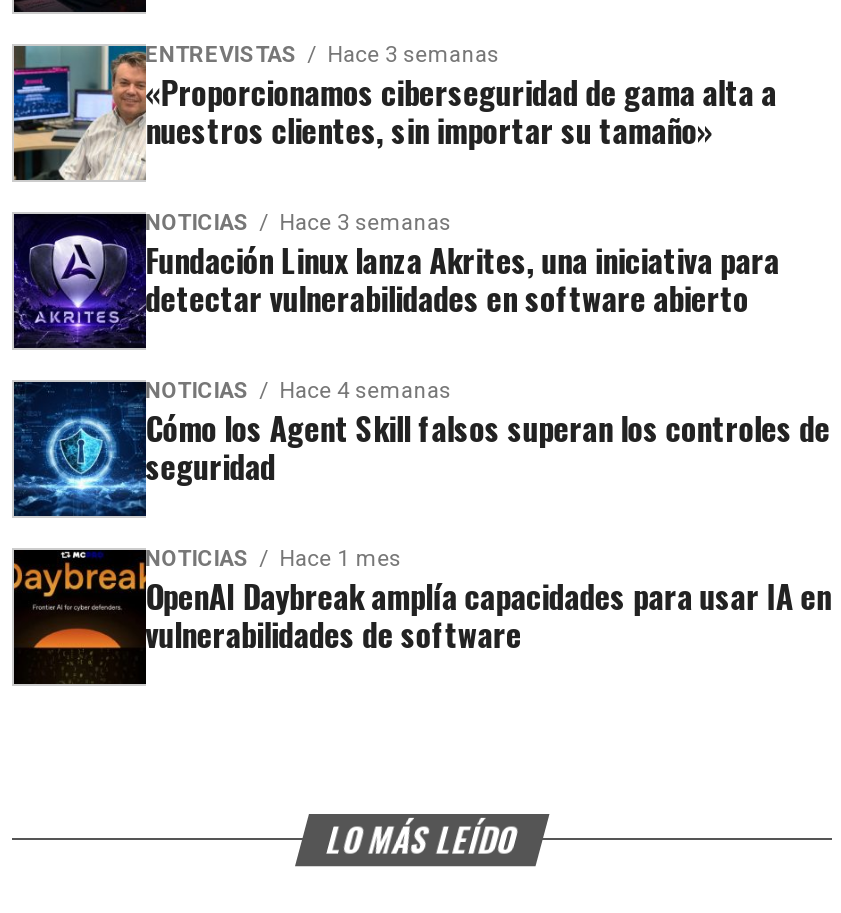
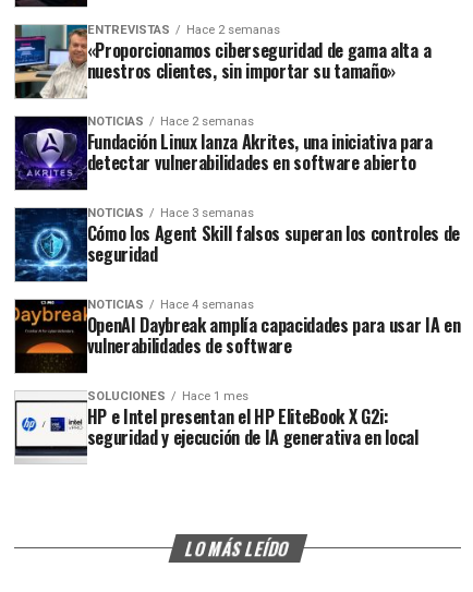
[145,41,499,67] ENTREVISTAS Hace 3 semanas -> [87,23,280,37] ENTREVISTAS Hace 2 semanas
[145,209,451,235] NOTICIAS Hace 3 semanas -> [87,114,254,128] NOTICIAS Hace 2 semanas
[145,377,451,403] NOTICIAS Hace 4 semanas -> [87,206,254,220] NOTICIAS Hace 3 semanas
[145,545,401,571] NOTICIAS Hace 1 mes -> [87,297,254,311] NOTICIAS Hace 4 semanas
none -> [15,389,418,464] [image] | SOLUCIONES | Hace 1 mes | HP e Intel presentan el HP EliteBook X G2i: | seguridad y ejecución de IA generativa en local

